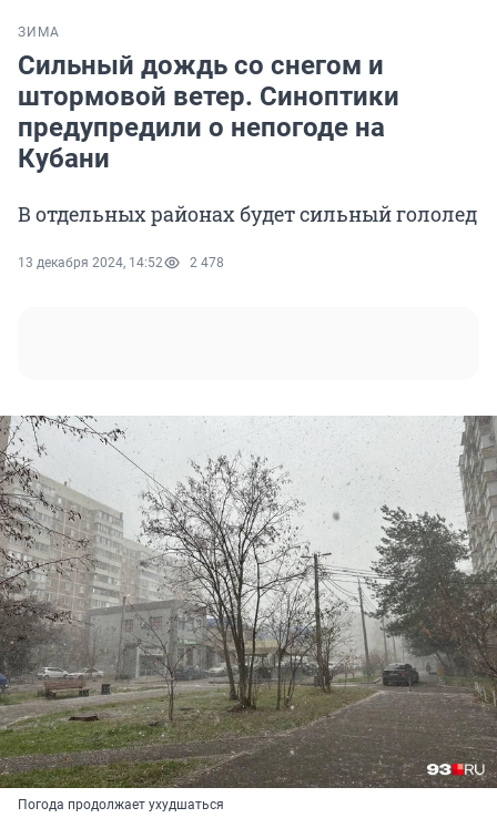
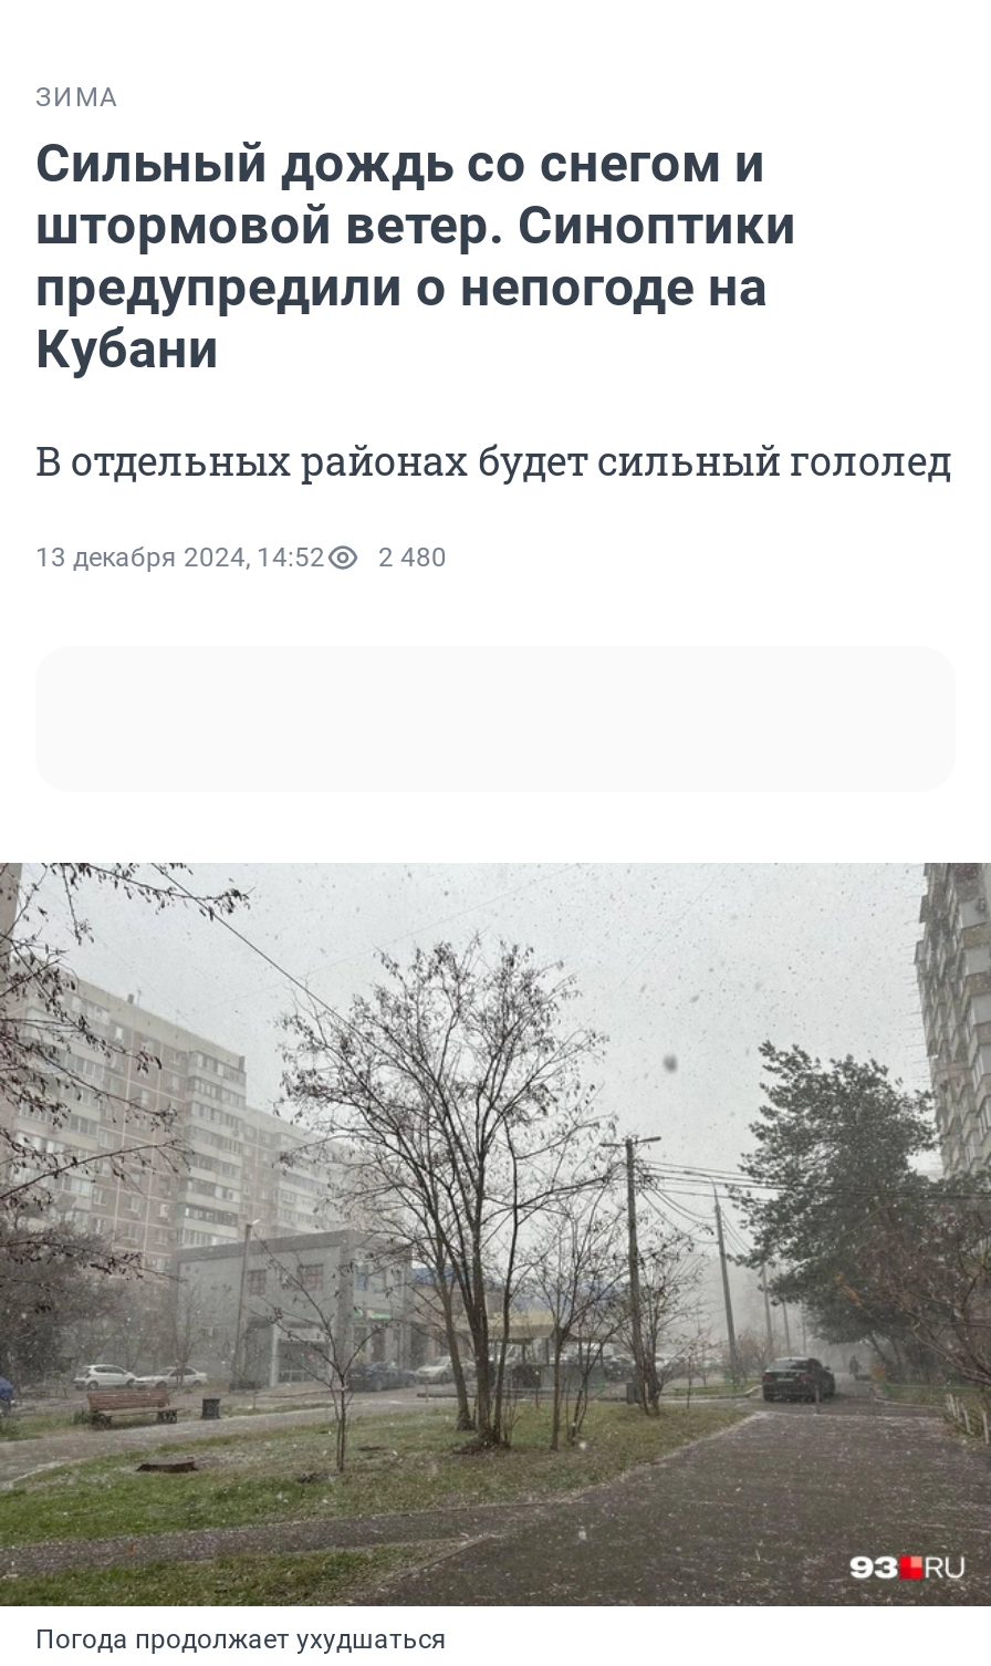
[18,255,224,271] 13 декабря 2024, 14:52 2 478 -> [35,542,447,573] 13 декабря 2024, 14:52 2 480

